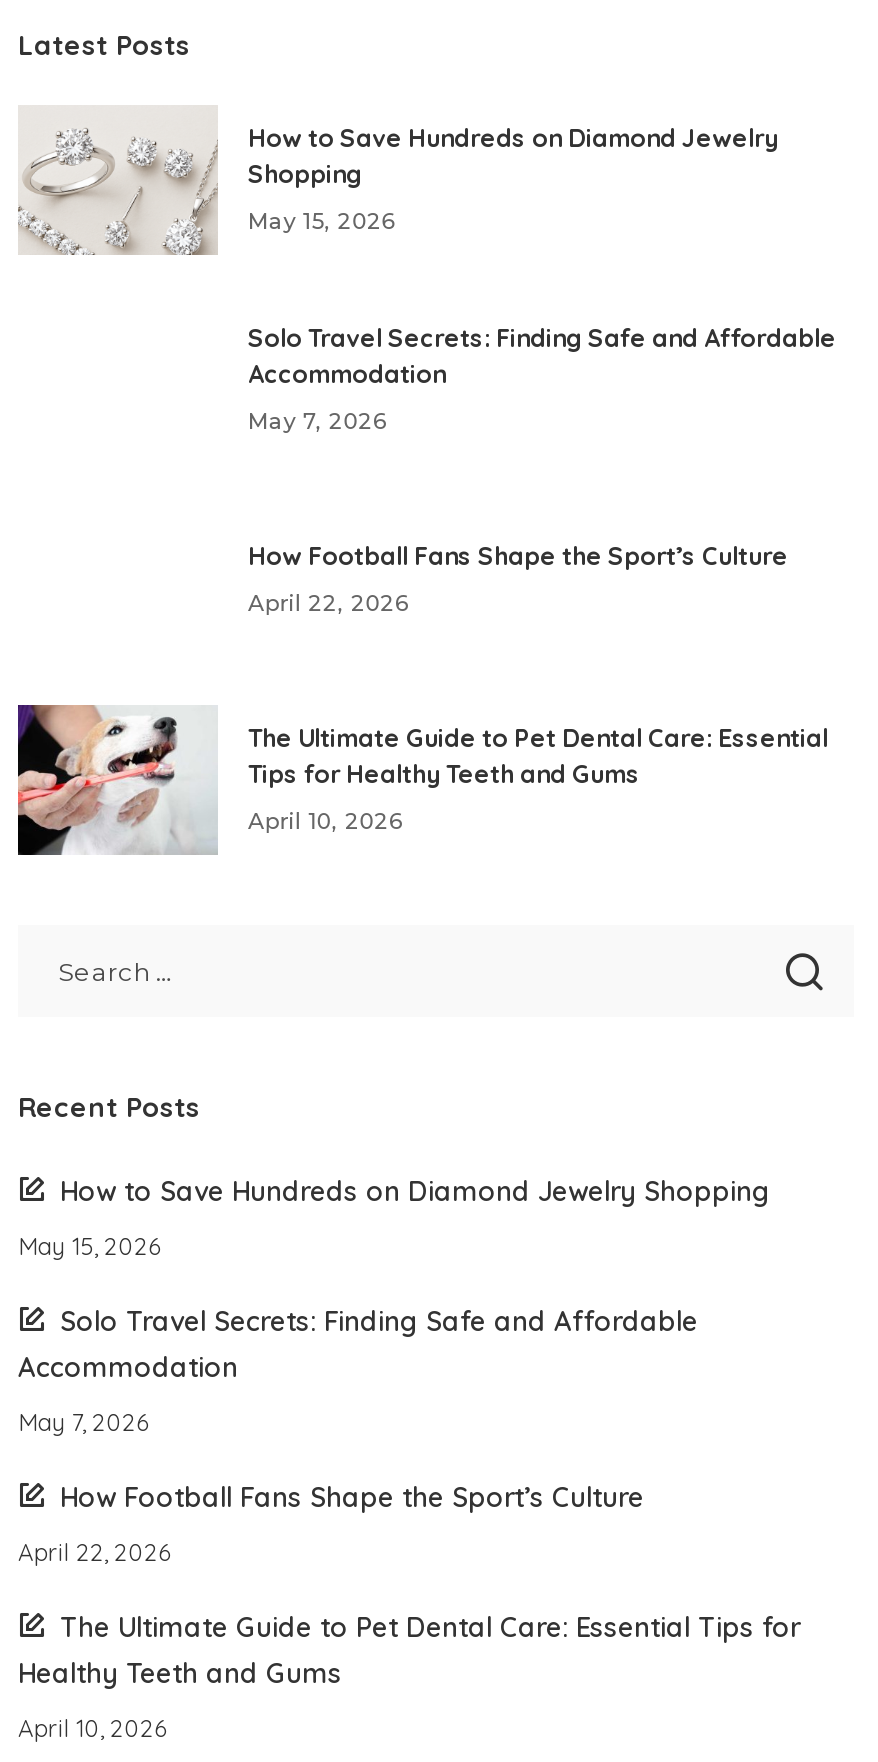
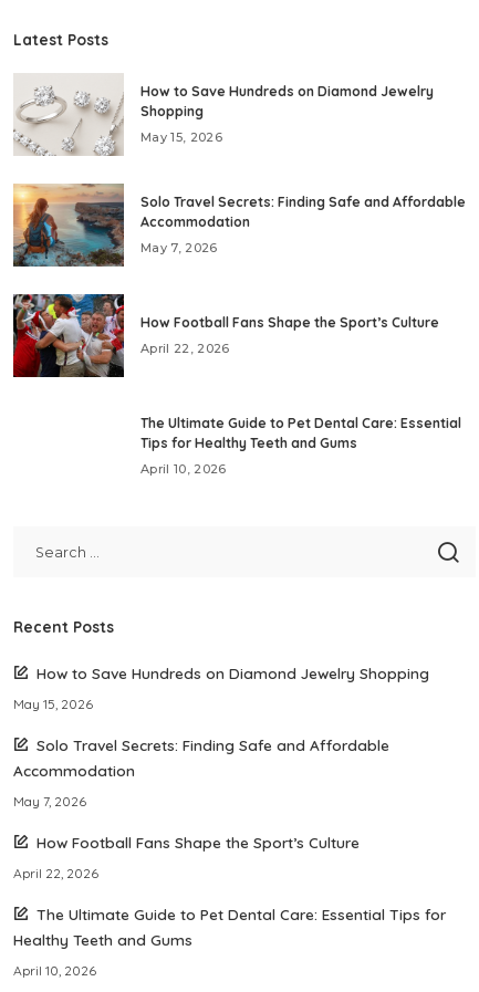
none -> [12,182,125,268] [image]
none -> [12,293,125,378] [image]
[16,702,220,858] [image] -> none

